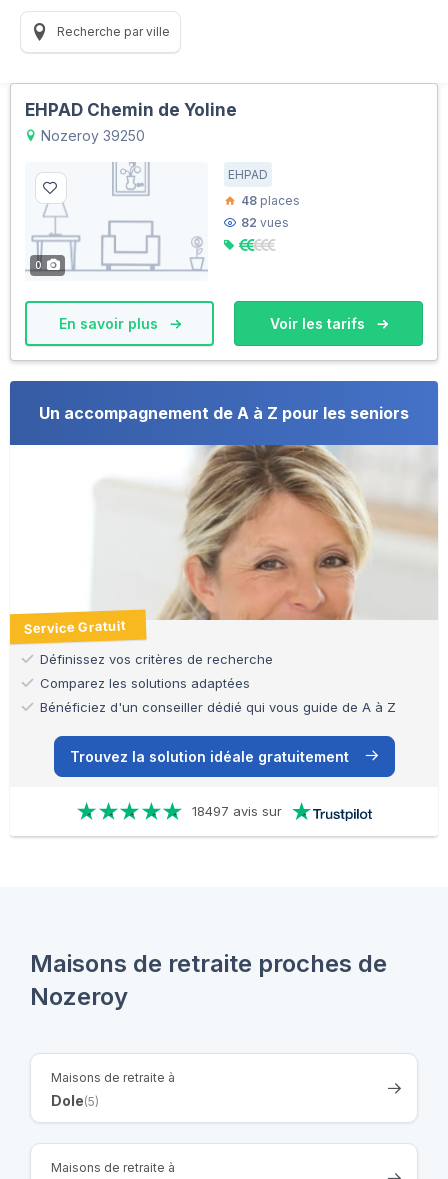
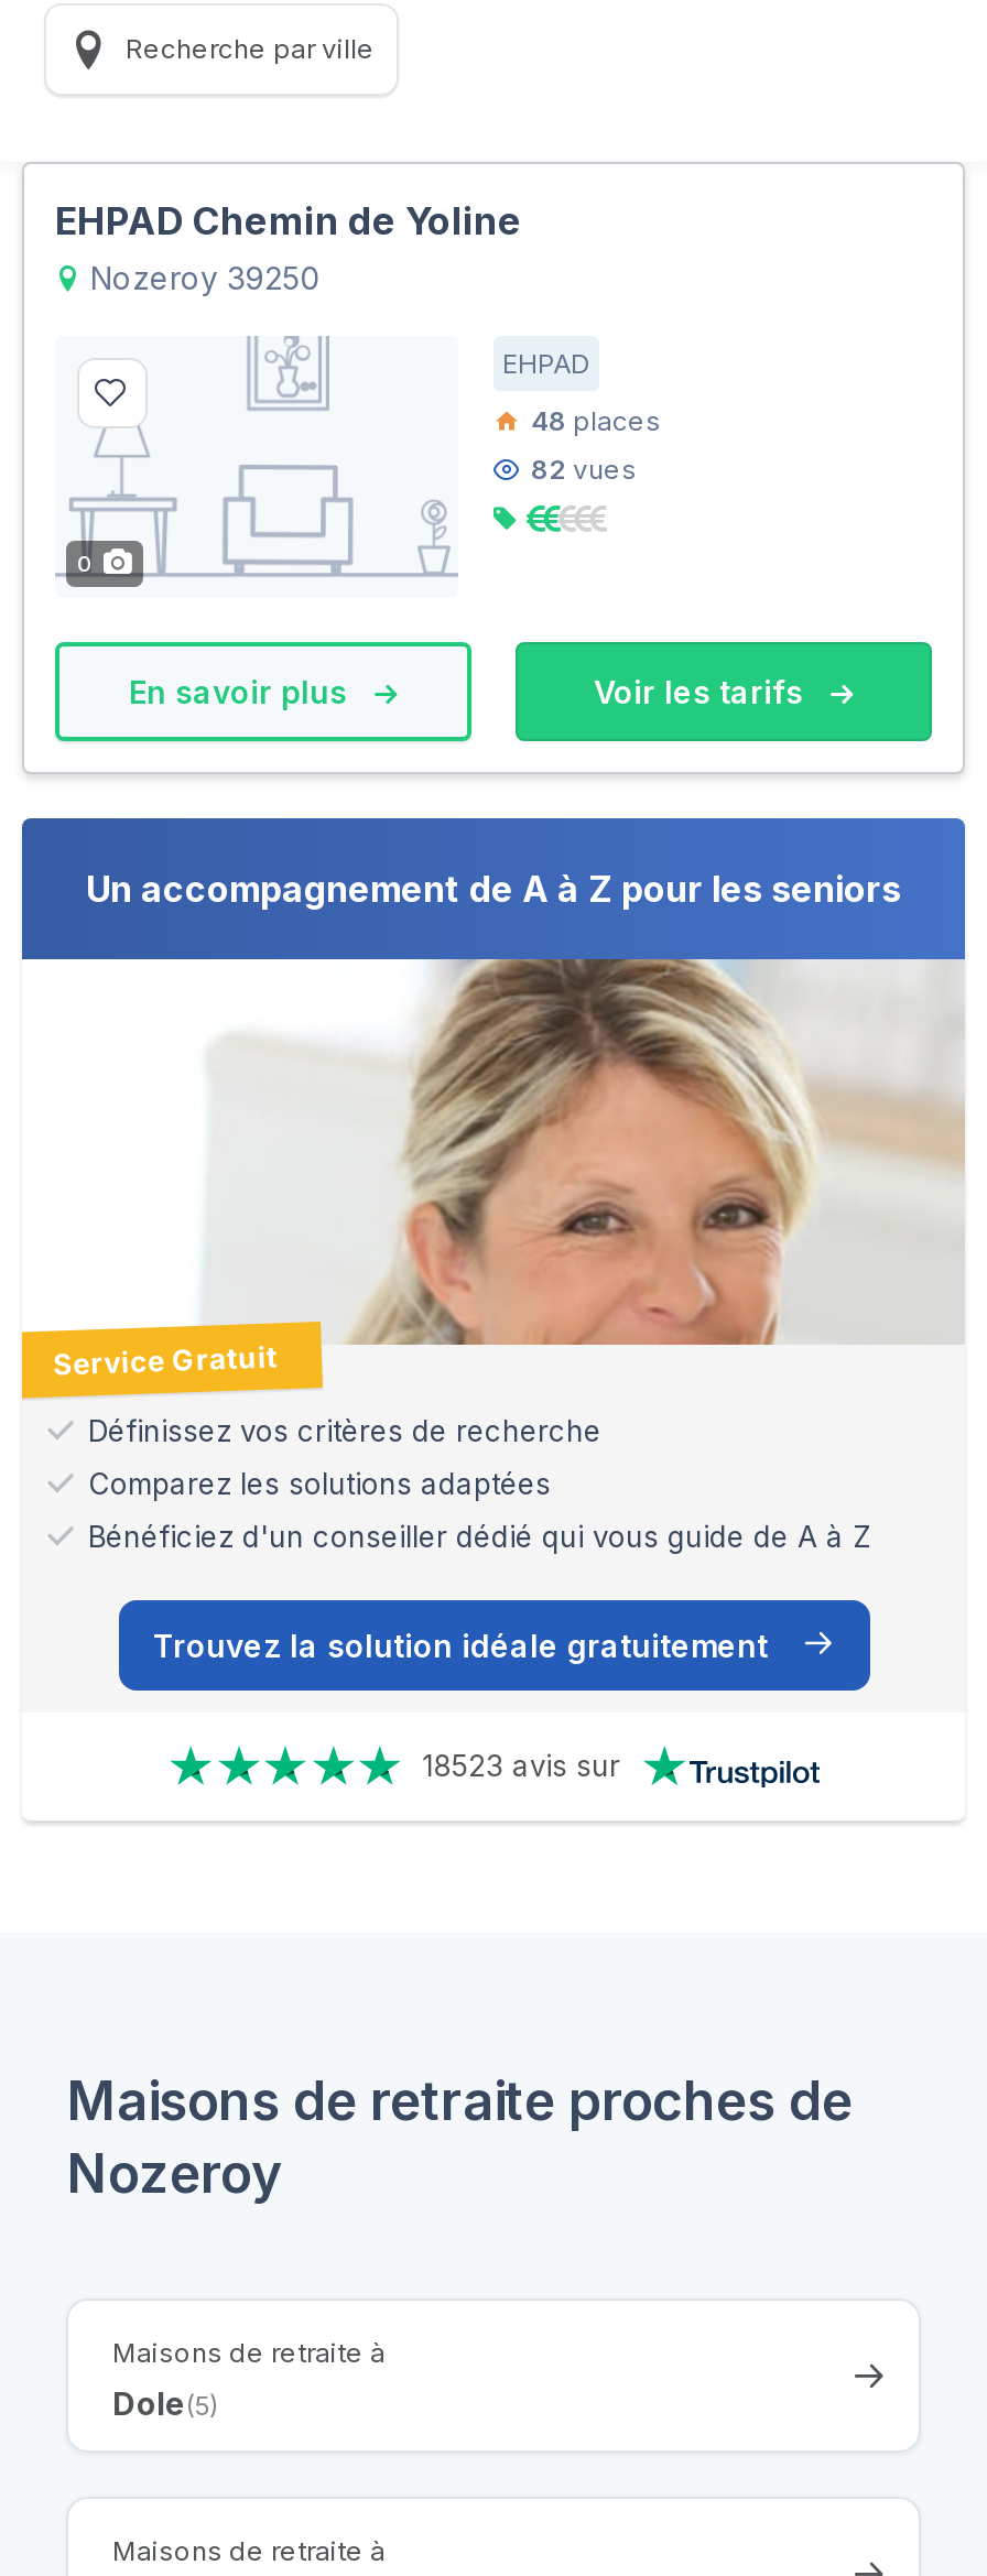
[191,803,281,819] 18497 avis sur -> [422,1749,620,1784] 18523 avis sur

